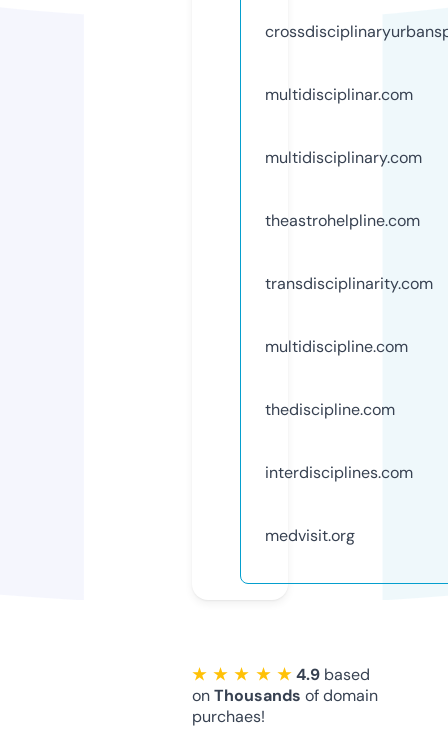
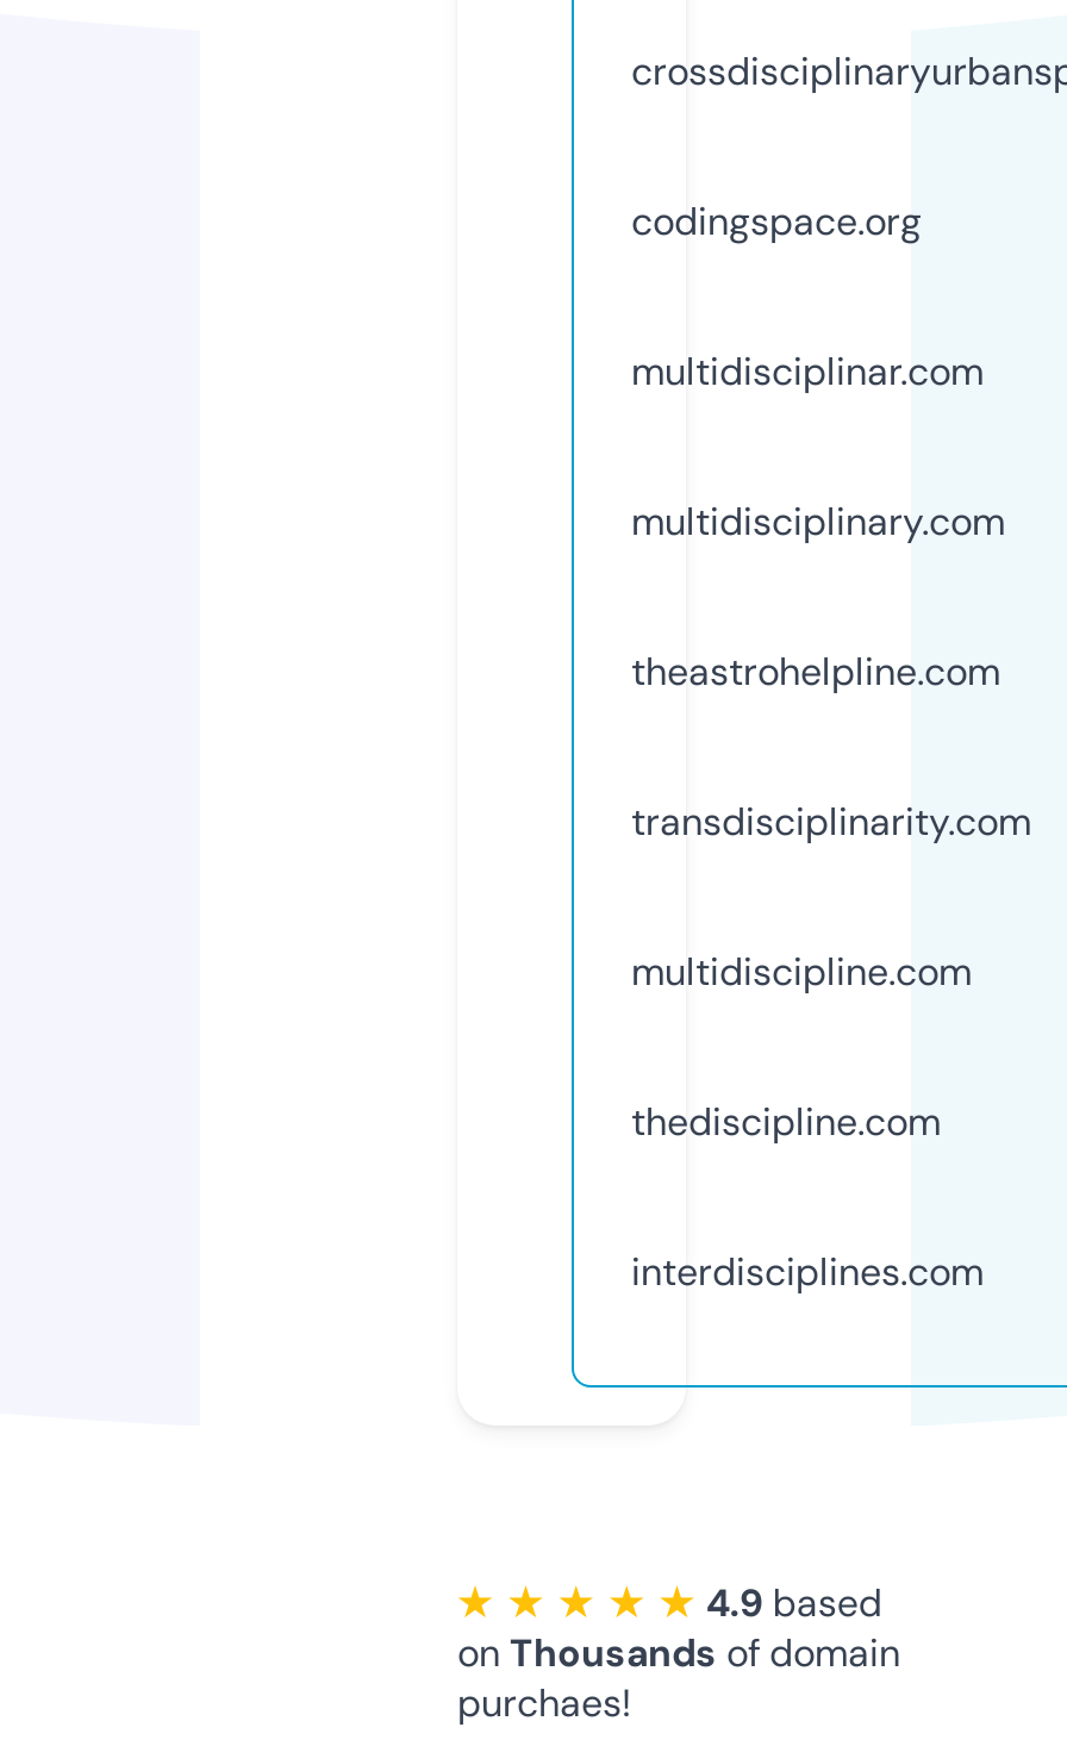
none -> [631,196,922,246] codingspace.org
moved [265,84,433,483] -> [631,346,1031,1297]: multidisciplinar.com | multidisciplinary.com | theastrohelpline.com | transdisciplinarity.com | multidiscipline.com | thediscipline.com | interdisciplines.com
[265,525,355,546] medvisit.org -> none

